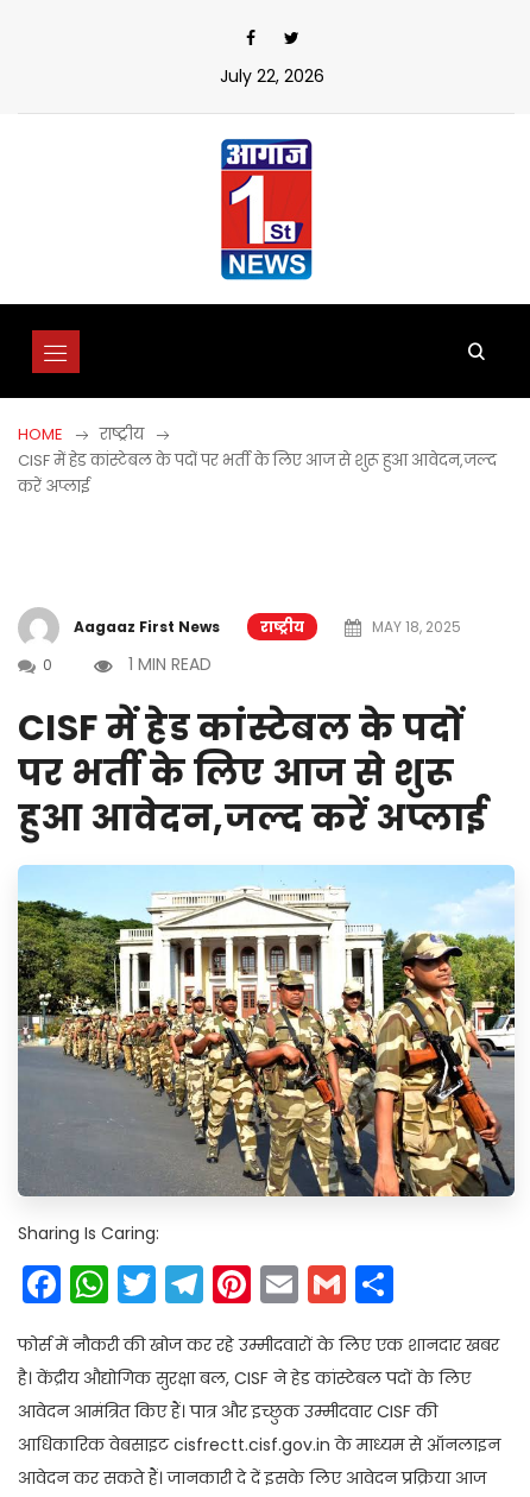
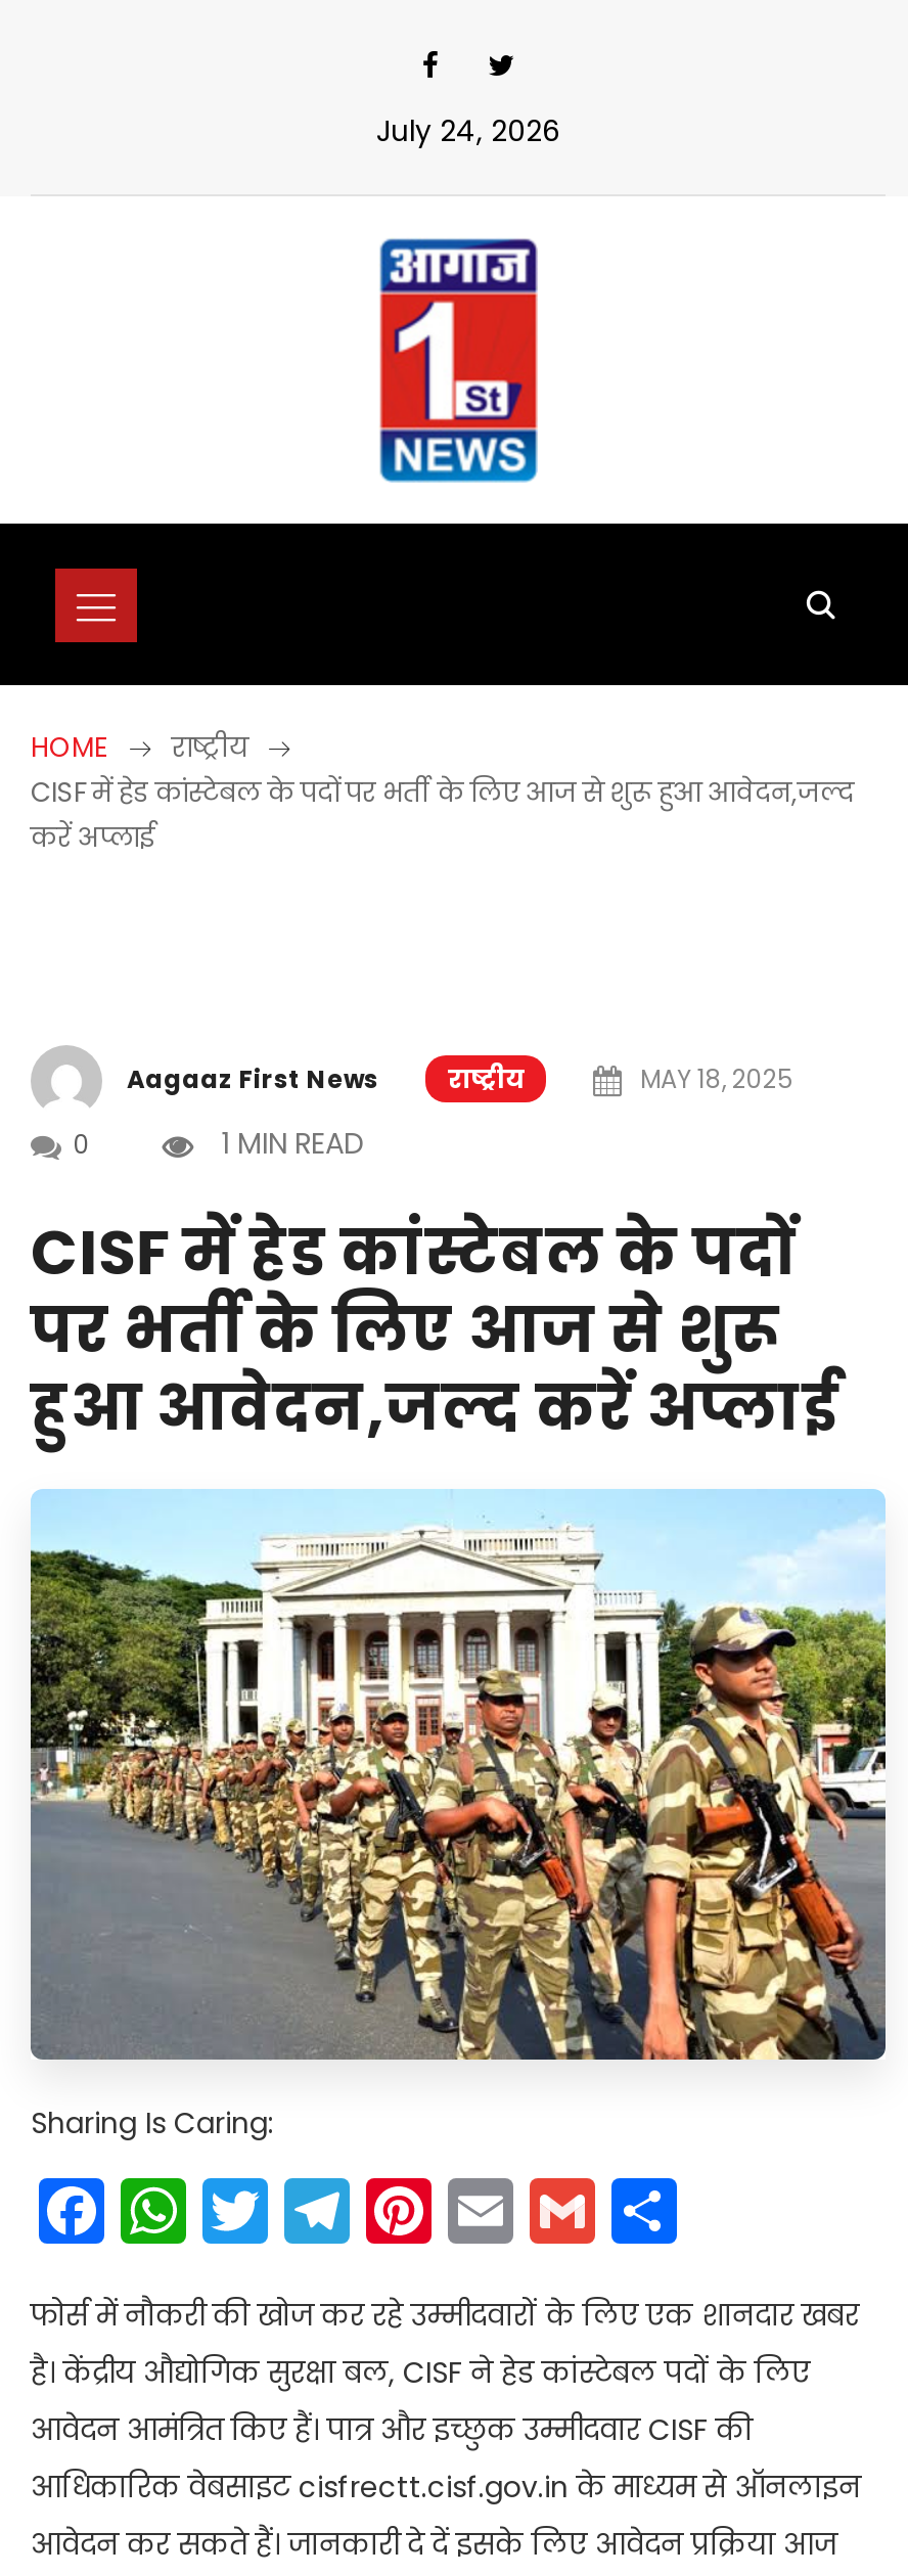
[215,64,324,88] July 22, 2026 -> [368,110,560,151] July 24, 2026

